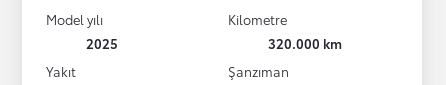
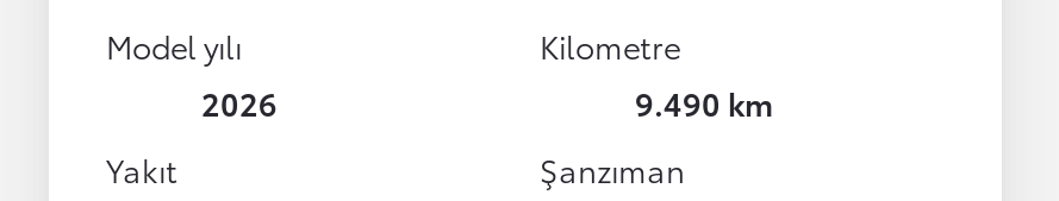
[86,34,118,52] 2025 -> [201,81,278,124] 2026
[268,34,342,52] 320.000 km -> [635,81,773,124] 9.490 km

